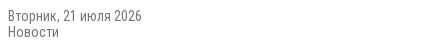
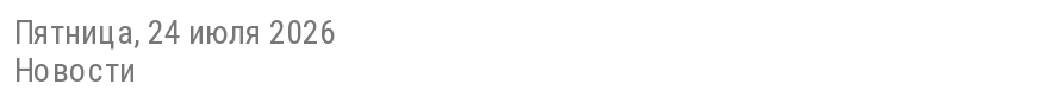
[8,8,142,24] Вторник, 21 июля 2026 -> [14,13,336,51] Пятница, 24 июля 2026

